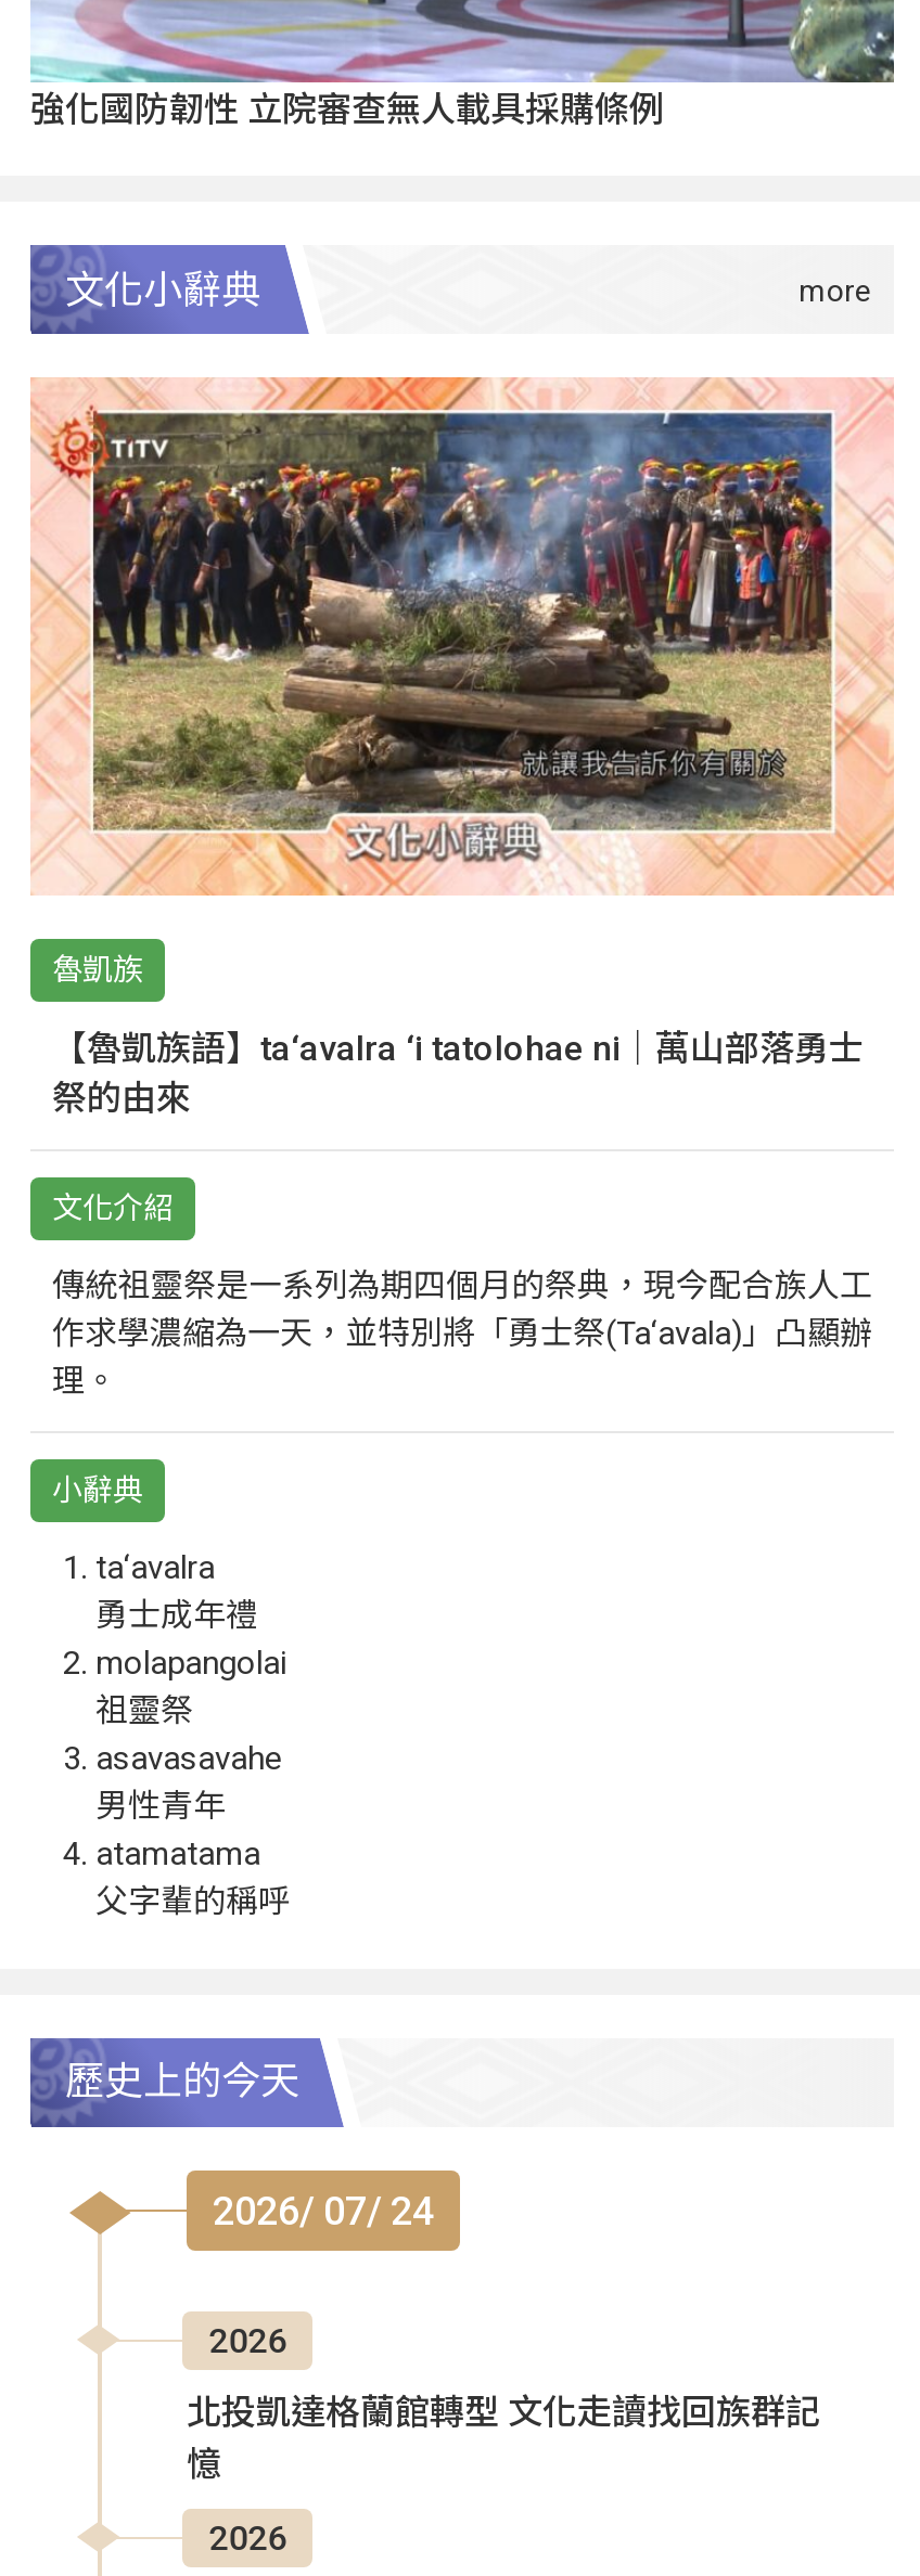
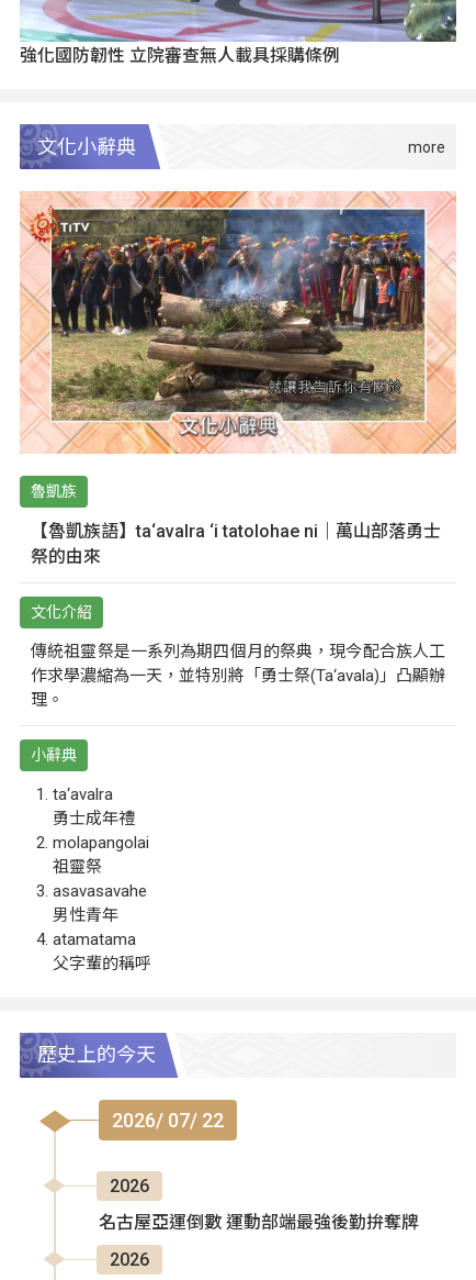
[213,2187,434,2233] 2026/ 07/ 24 -> [112,1108,224,1131] 2026/ 07/ 22
[187,2391,820,2484] 北投凱達格蘭館轉型 文化走讀找回族群記 | 憶 -> [99,1212,419,1233] 名古屋亞運倒數 運動部端最強後勤拚奪牌

